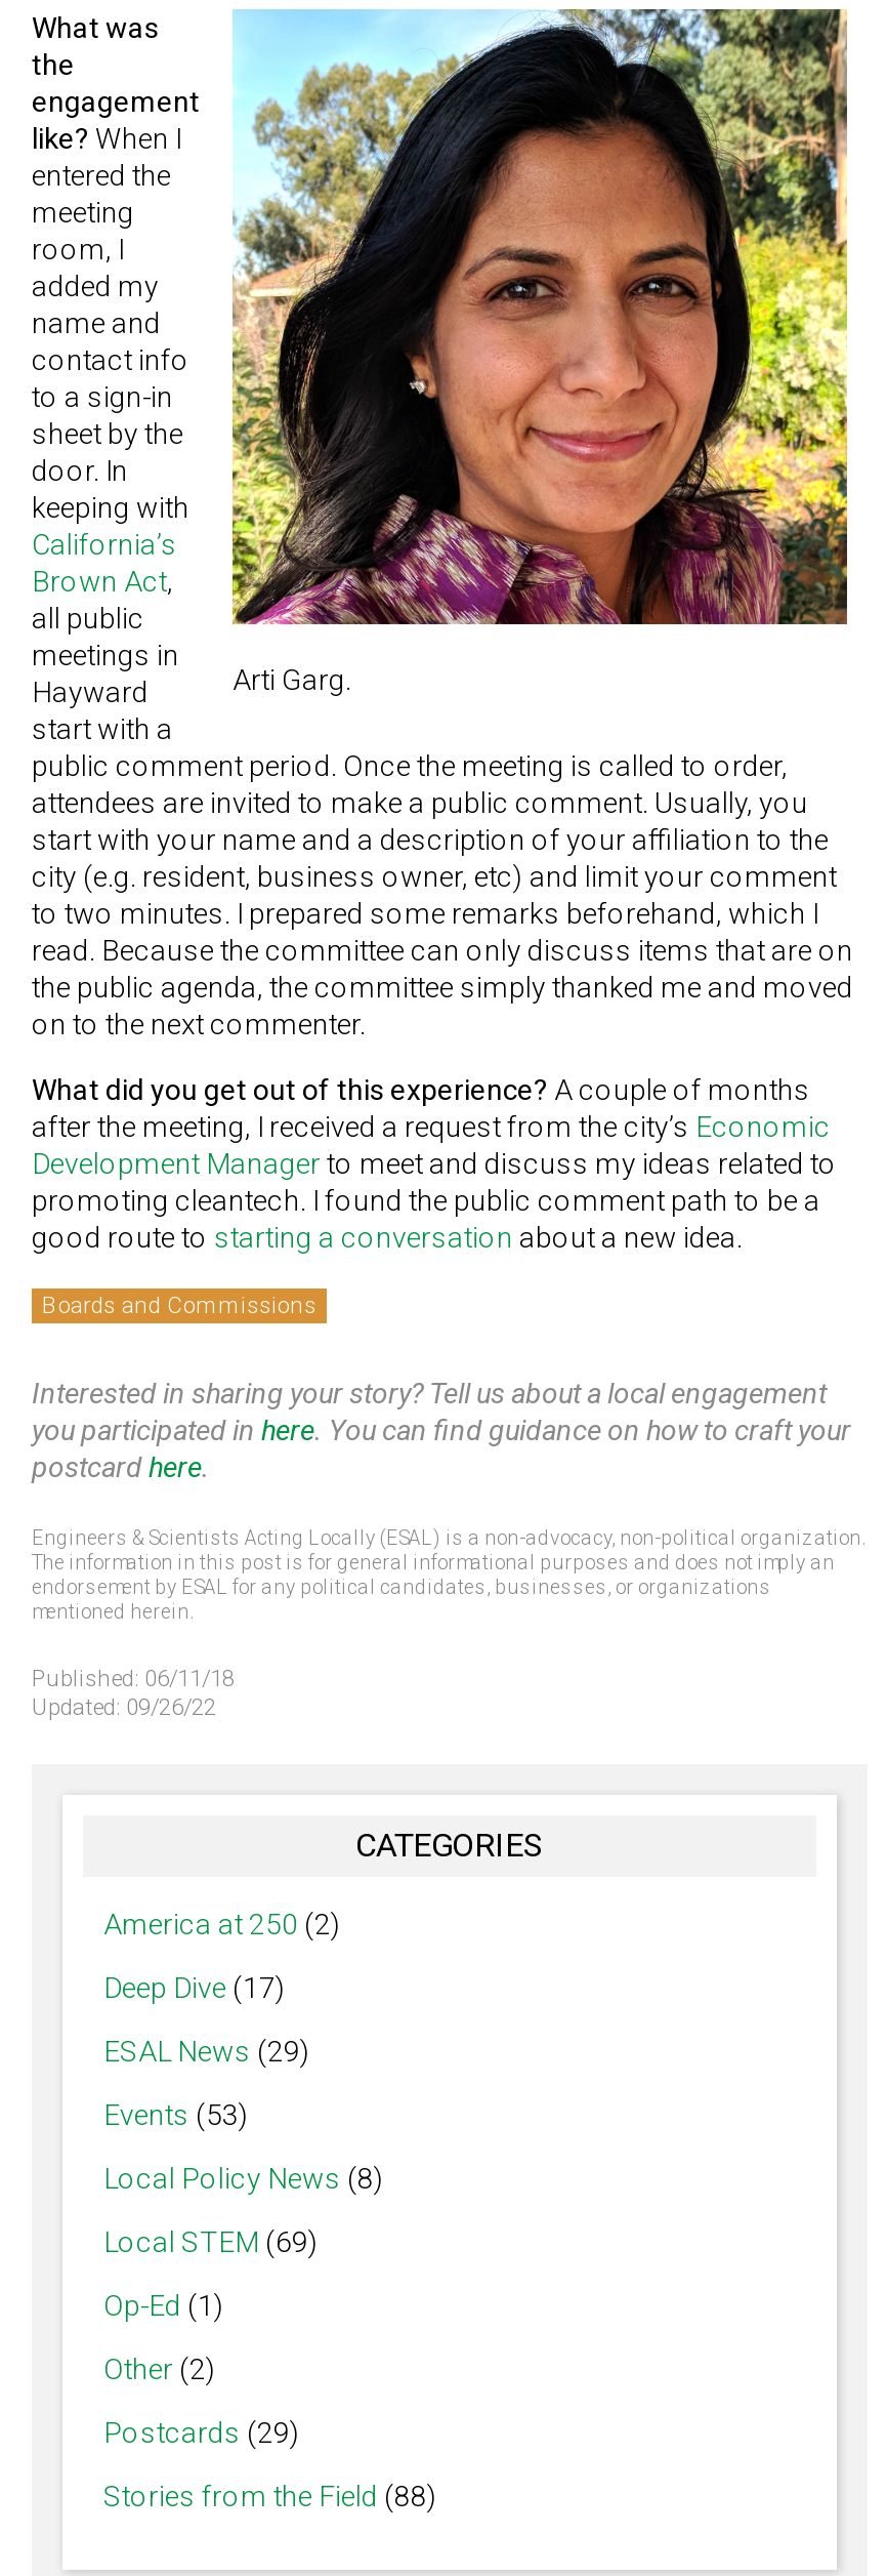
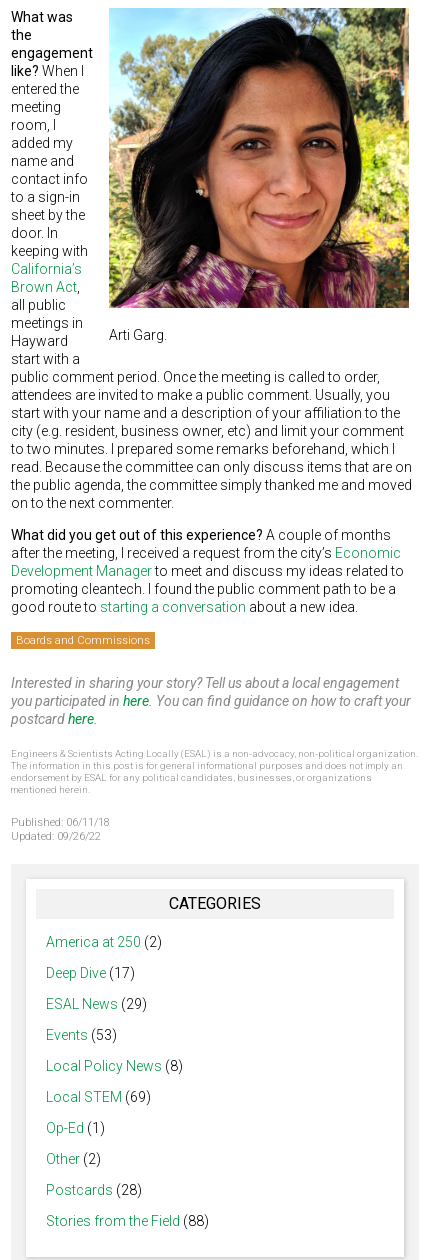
[103,2417,300,2450] Postcards (29) -> [46,1182,142,1198] Postcards (28)

